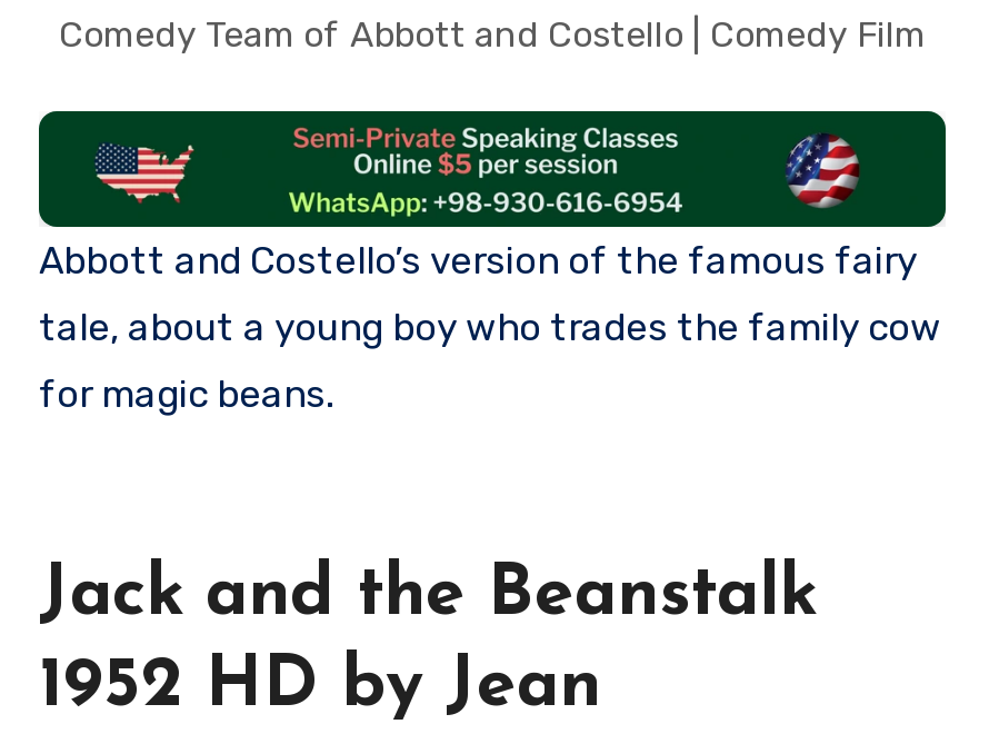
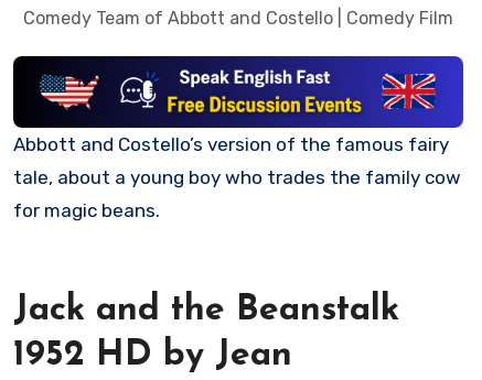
[39,109,948,229] [image] -> [13,55,464,129] [image]

